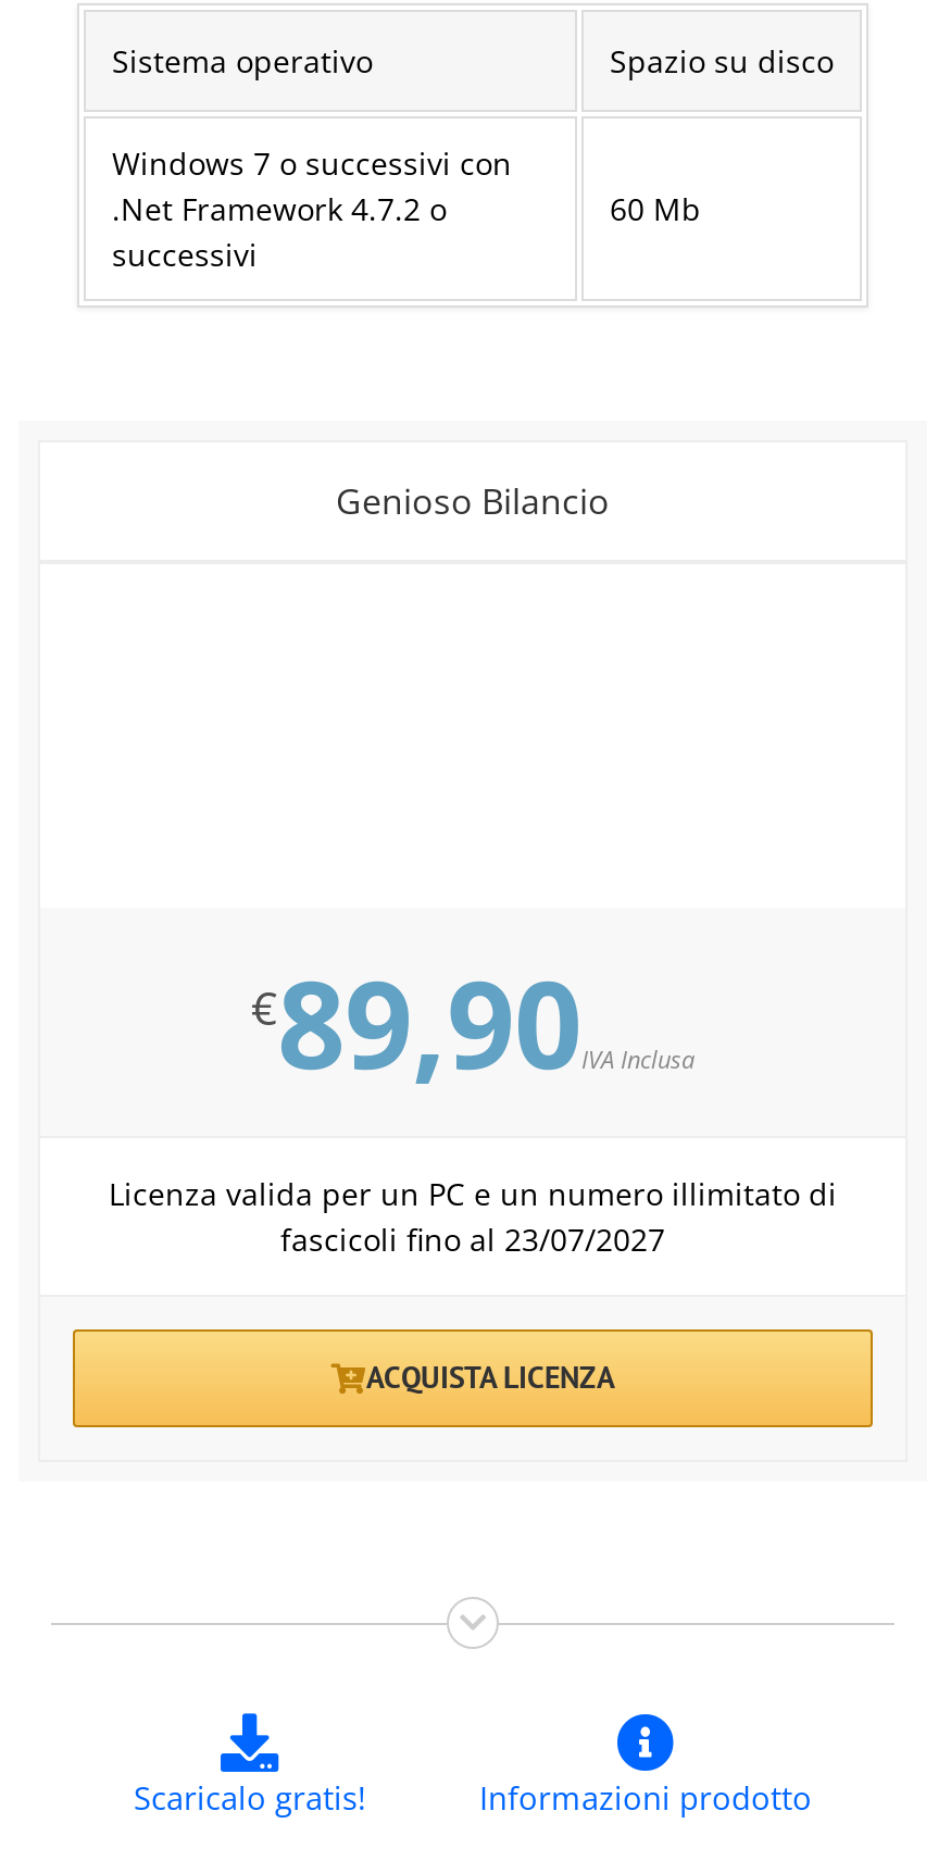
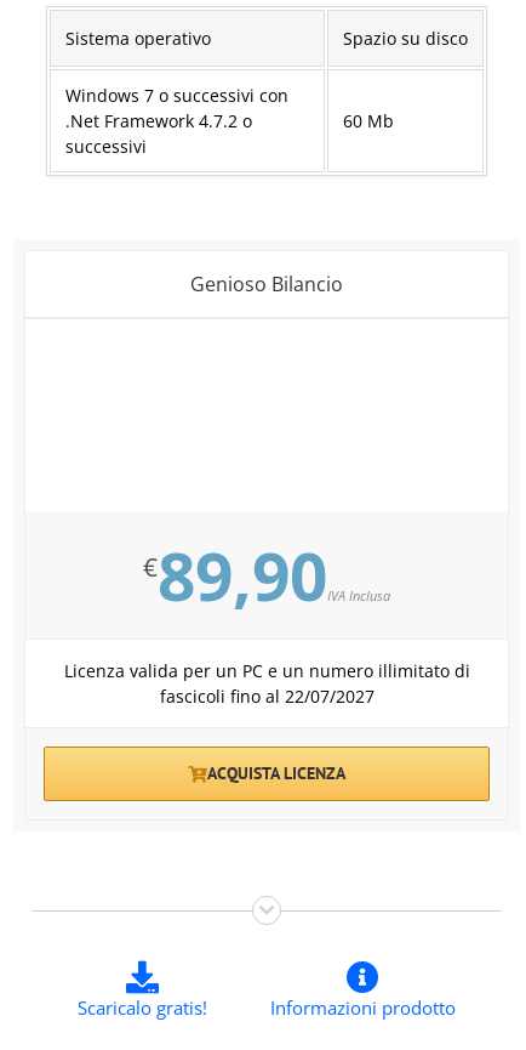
[280,1219,665,1260] fascicoli fino al 23/07/2027 -> [159,685,374,708] fascicoli fino al 22/07/2027

